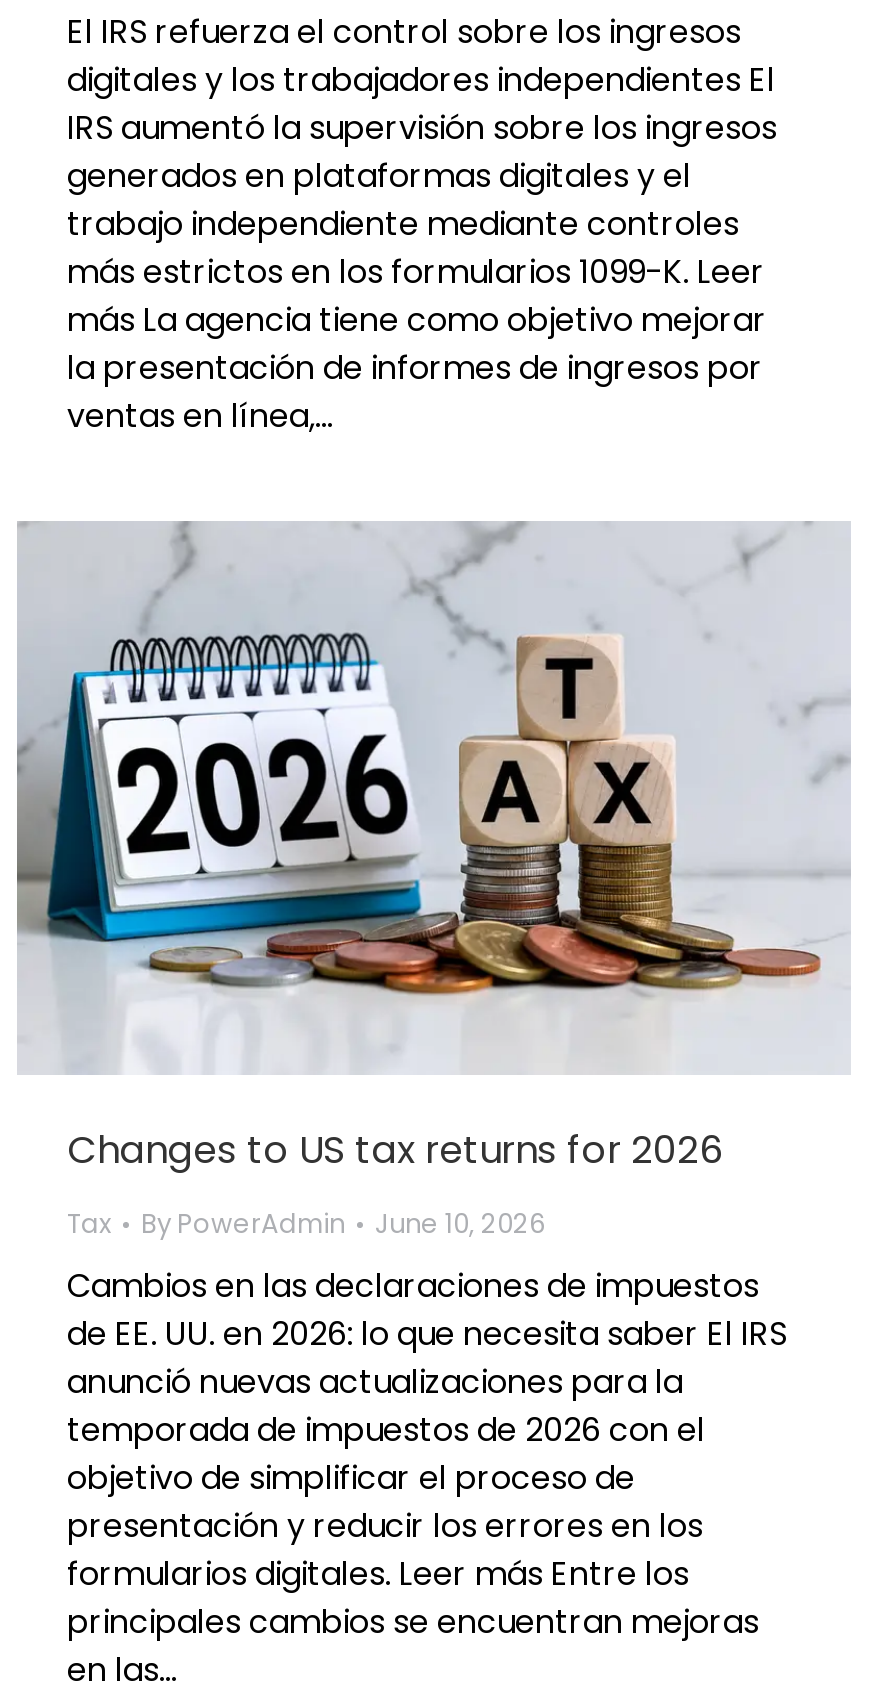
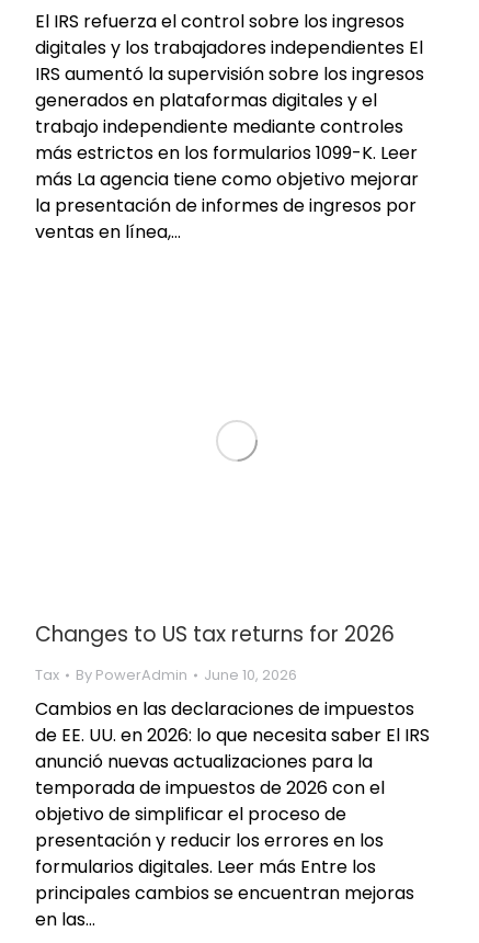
[15,521,851,1075] [image] -> none

